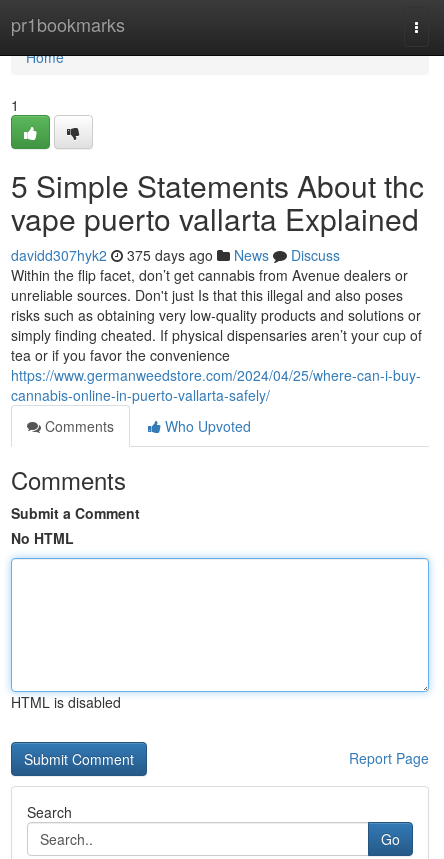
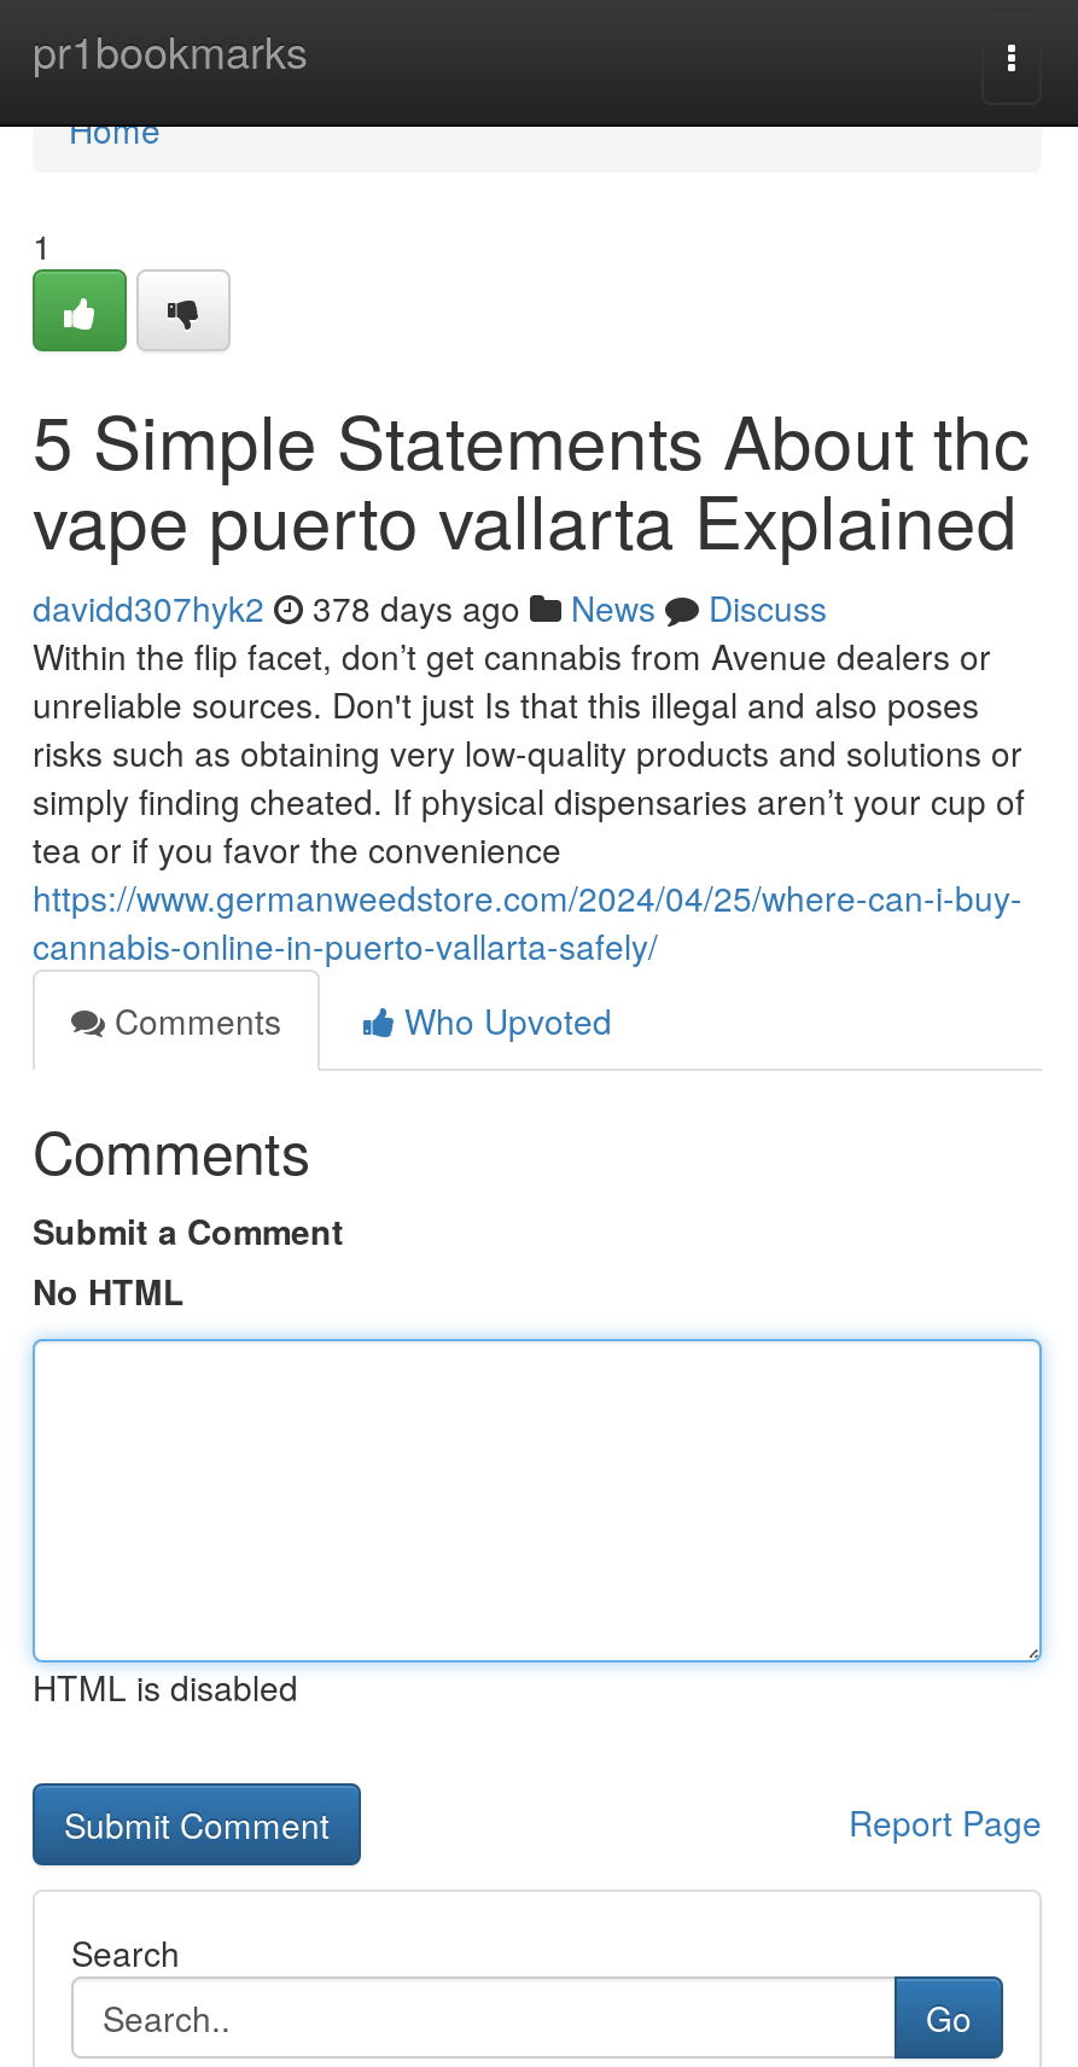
[11,245,340,265] davidd307hyk2 375 days ago News Discuss -> [33,583,827,631] davidd307hyk2 378 days ago News Discuss

